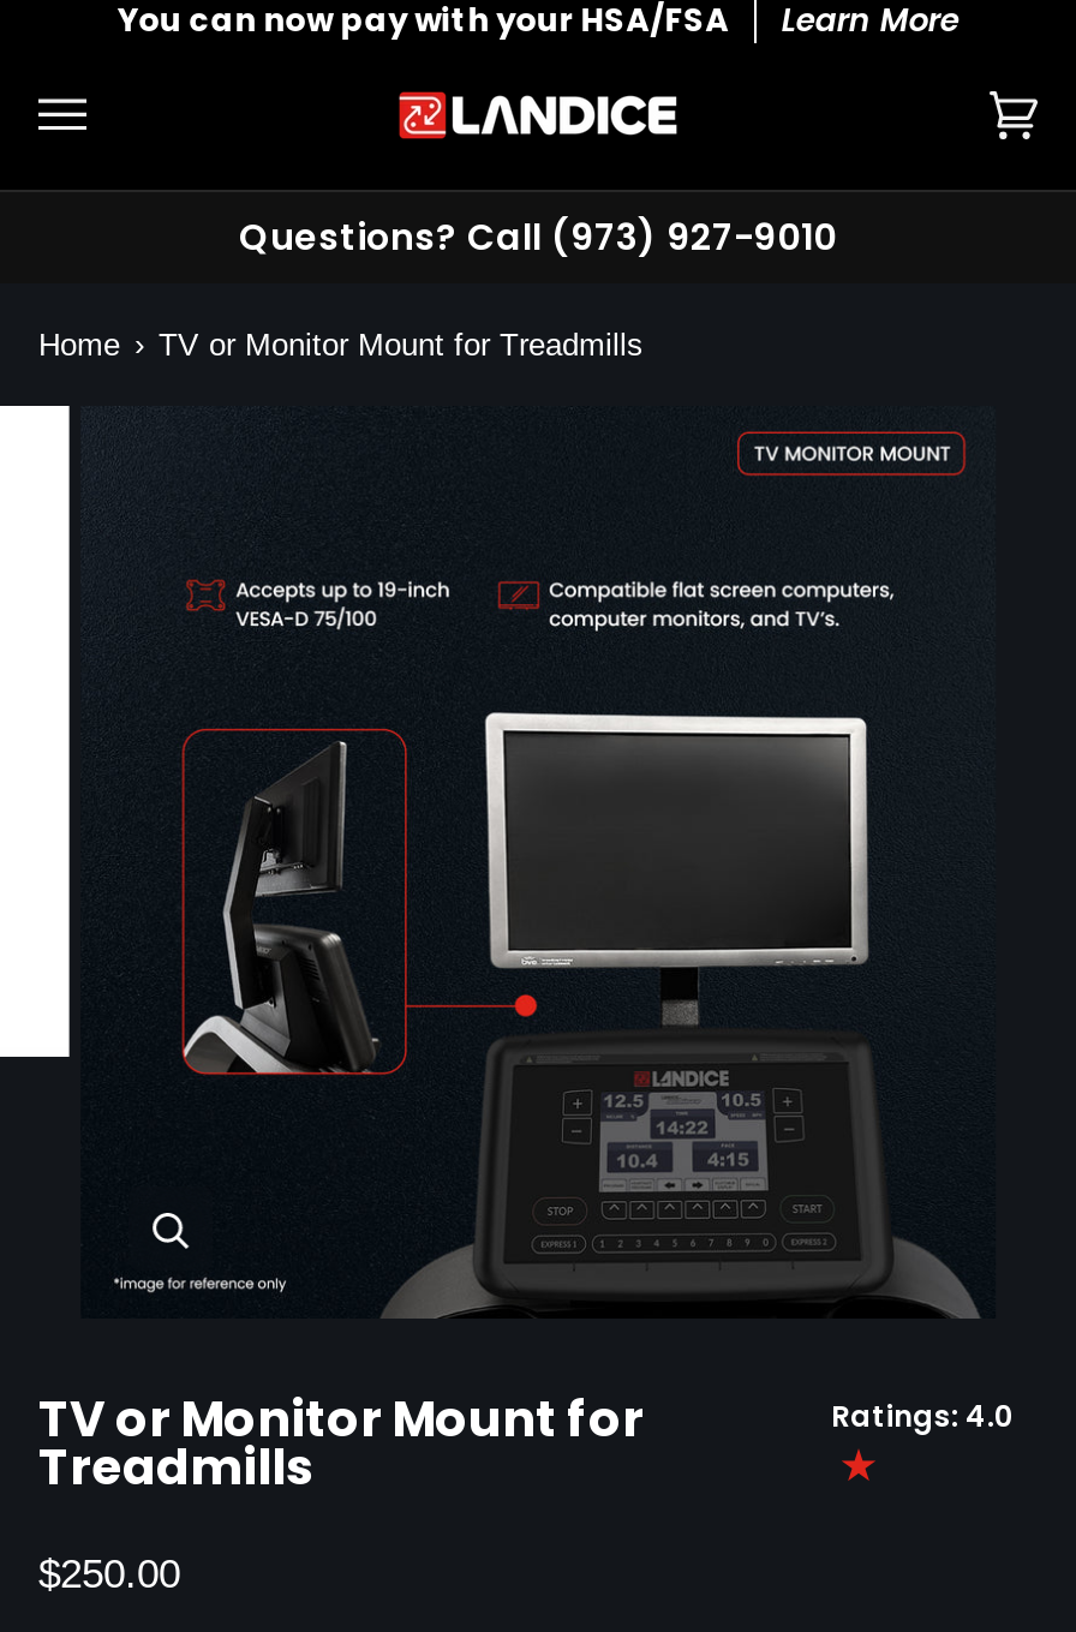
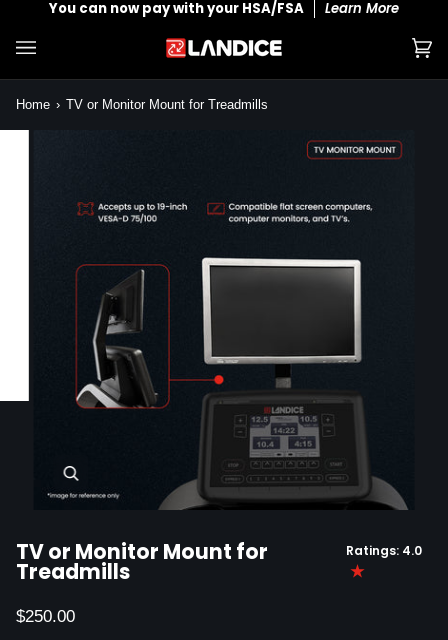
[239,211,837,261] Questions? Call (973) 927-9010 -> none

